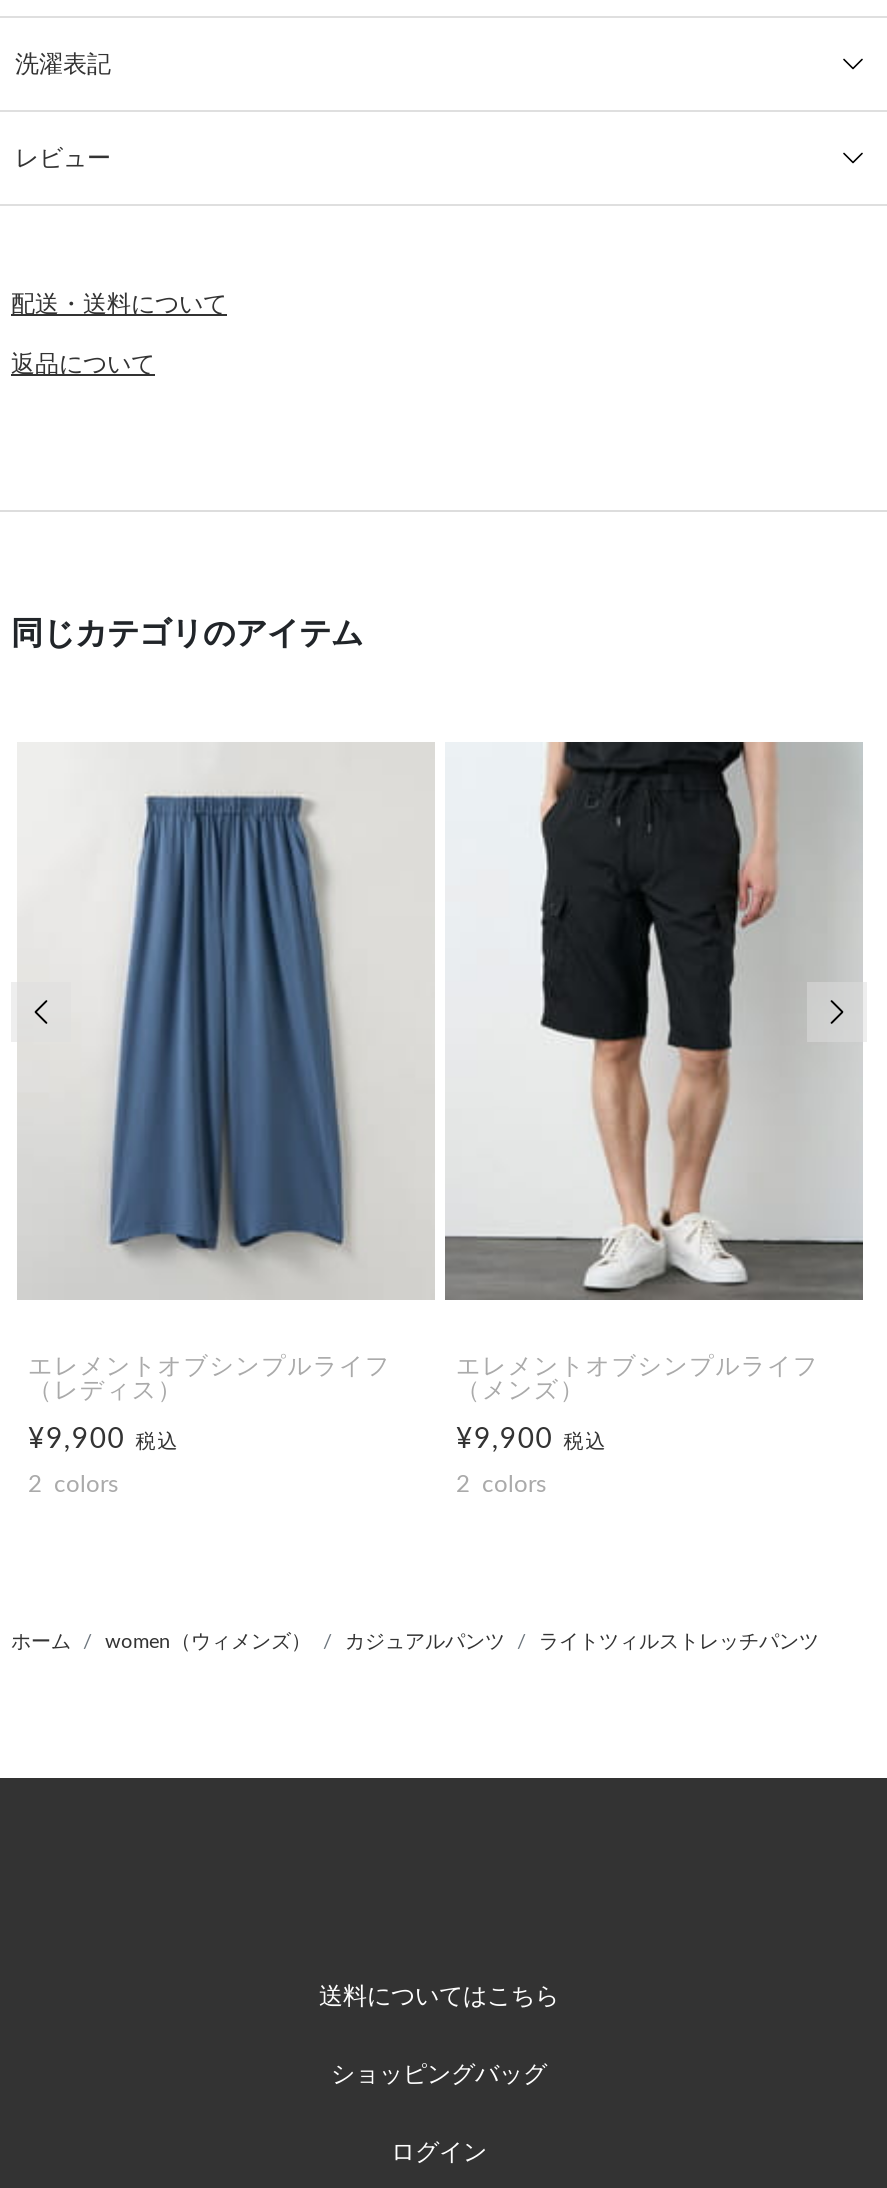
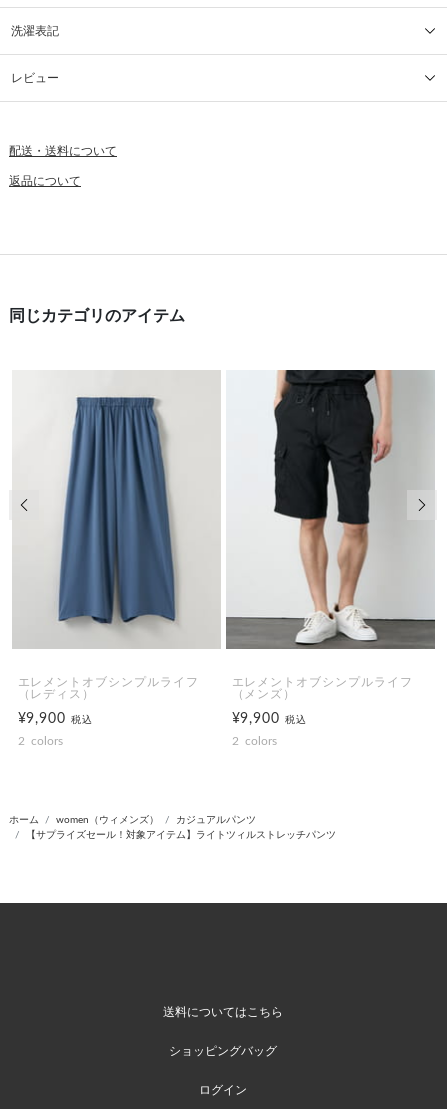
[539,1631,819,1651] ライトツィルストレッチパンツ -> [26,829,336,839] 【サプライズセール！対象アイテム】ライトツィルストレッチパンツ

